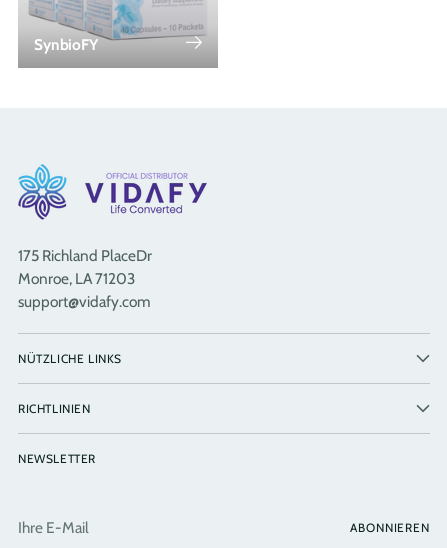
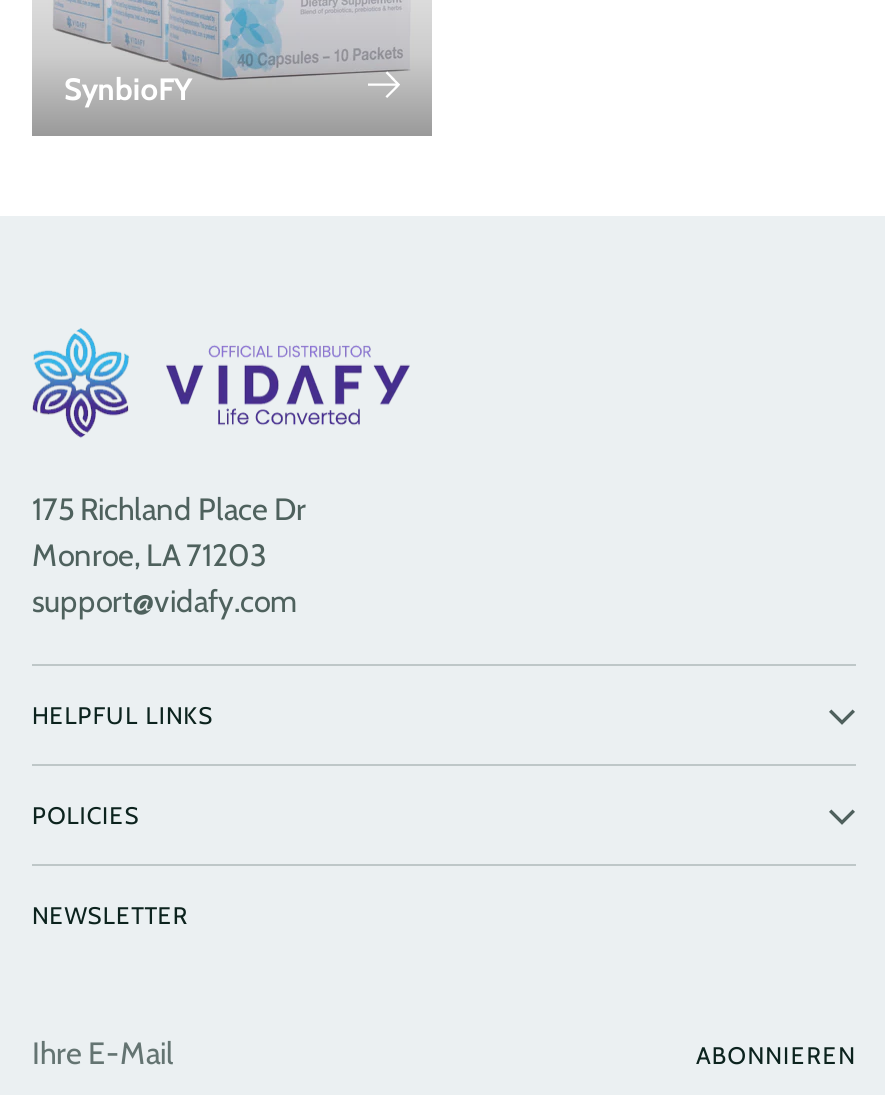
[18,245,152,264] 175 Richland PlaceDr -> [32,490,306,528] 175 Richland Place Dr
[18,350,122,365] NÜTZLICHE LINKS -> [32,700,214,730] HELPFUL LINKS
[18,400,91,415] RICHTLINIEN -> [32,800,140,830] POLICIES

